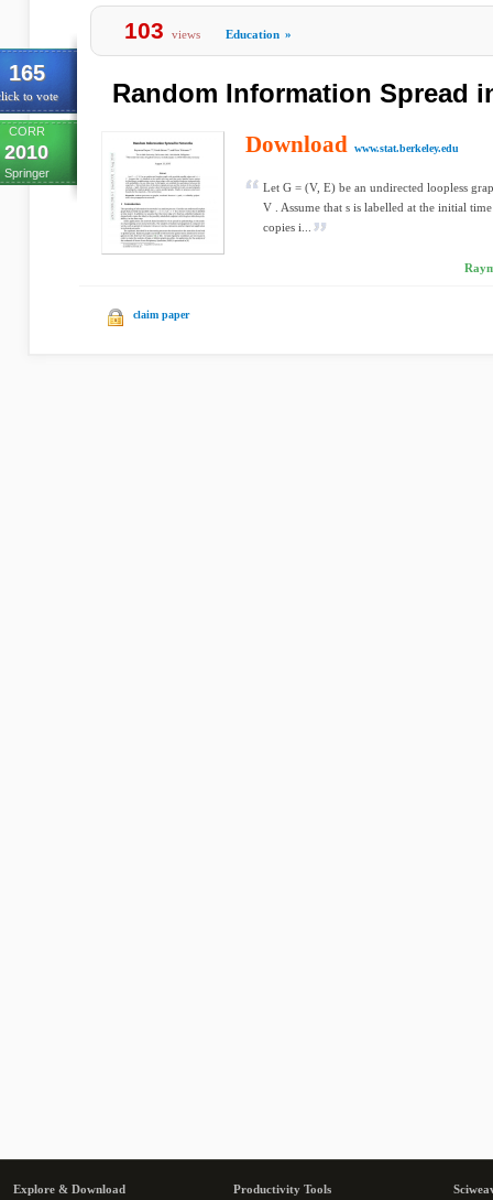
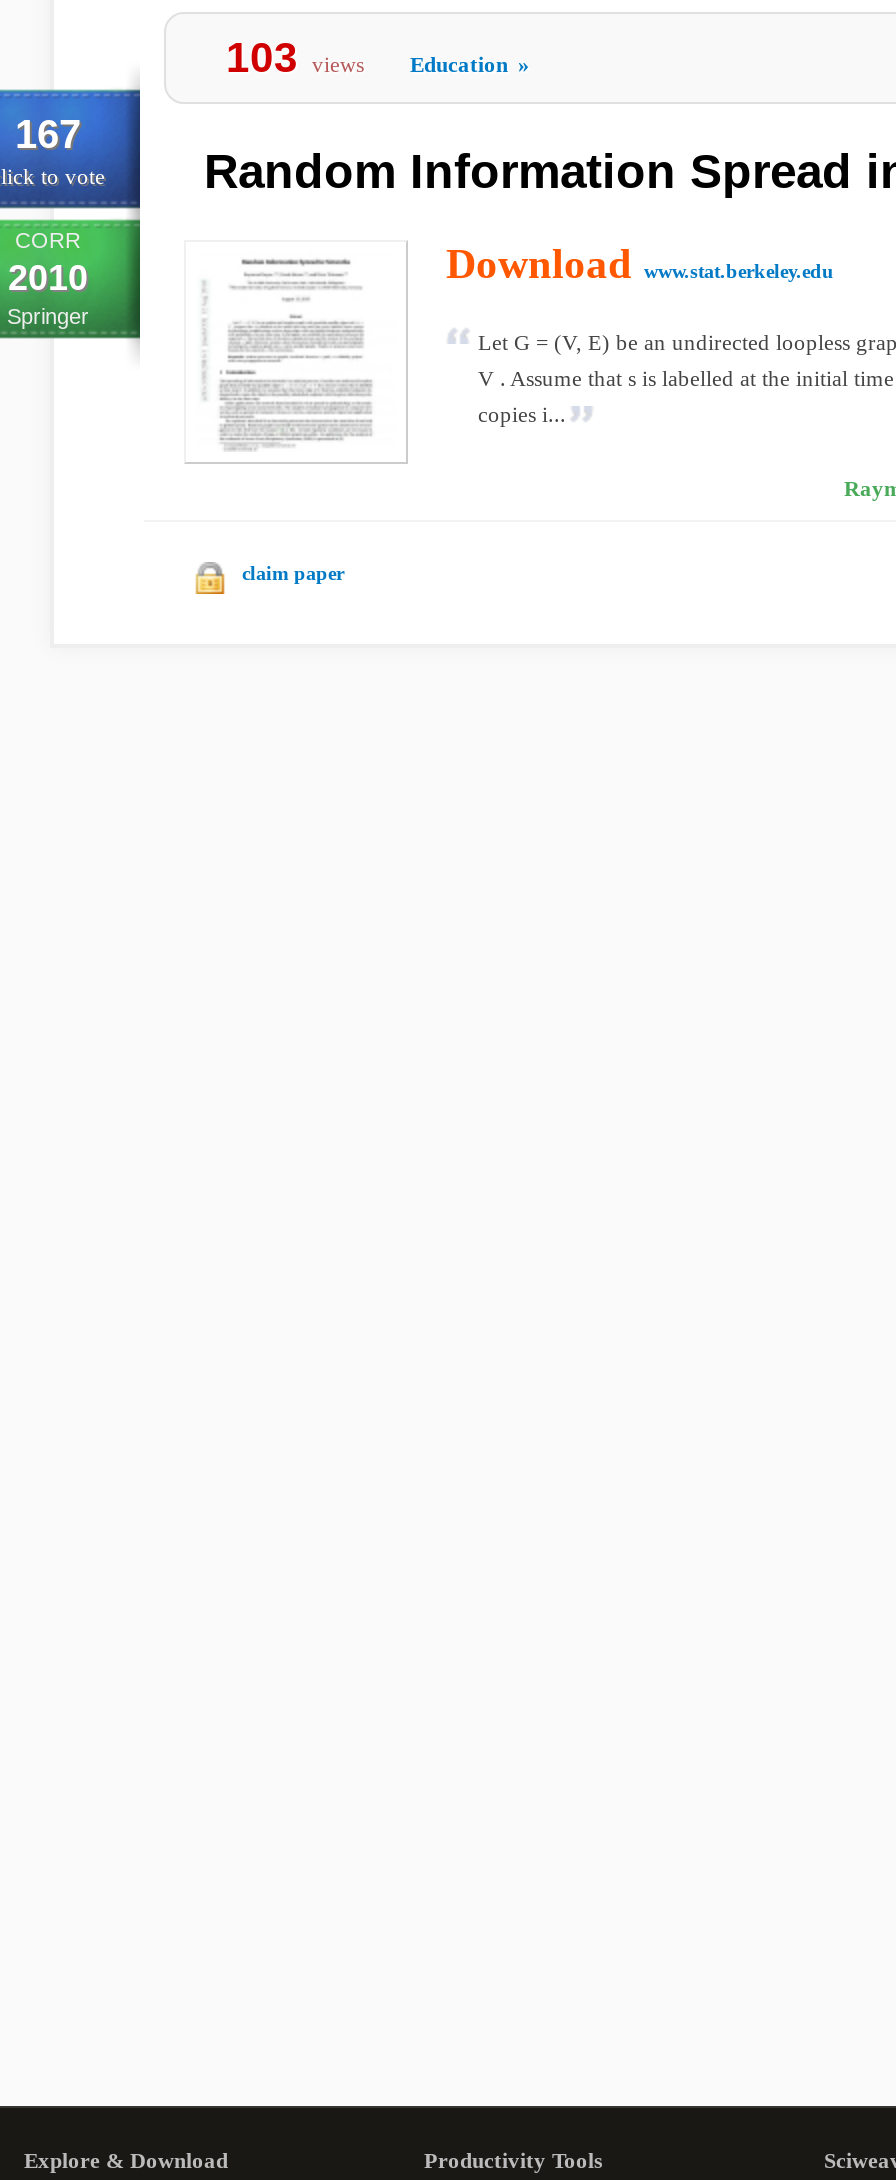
[8,61,45,85] 165 -> [15,112,81,156] 167

